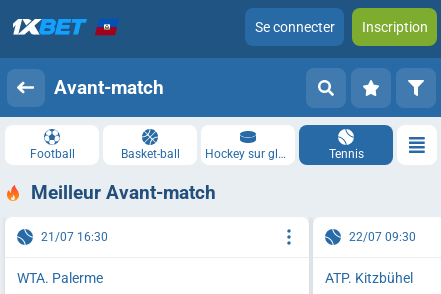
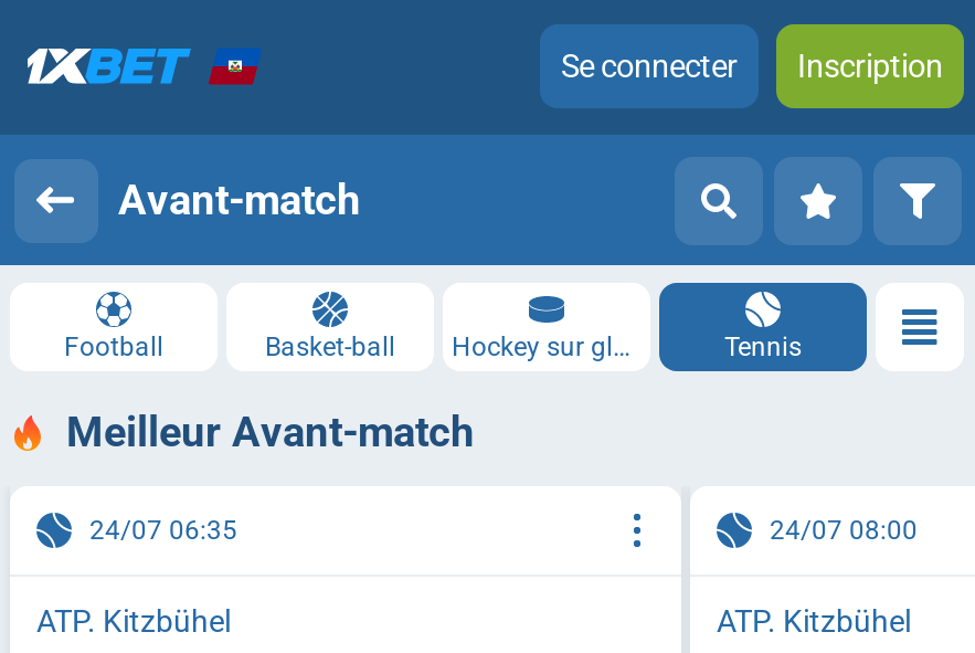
[41,229,108,243] 21/07 16:30 -> [89,514,237,545] 24/07 06:35
[349,229,416,243] 22/07 09:30 -> [770,514,918,545] 24/07 08:00
[17,269,103,285] WTA. Palerme -> [36,602,231,638] ATP. Kitzbühel

